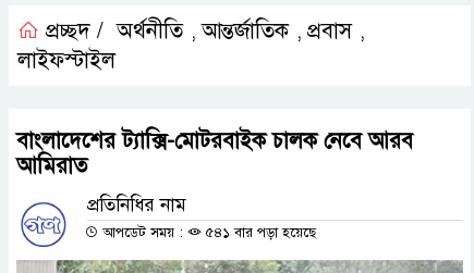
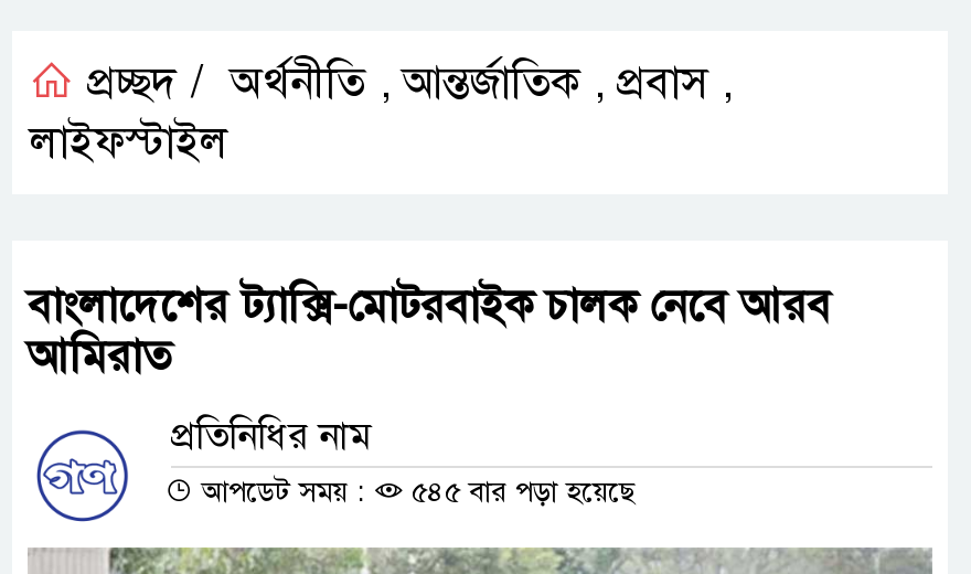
[98,224,316,241] আপডেট সময় : ৫৪১ বার পড়া হয়েছে -> [193,475,634,510] আপডেট সময় : ৫৪৫ বার পড়া হয়েছে

